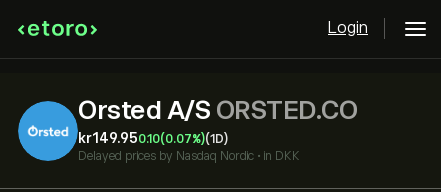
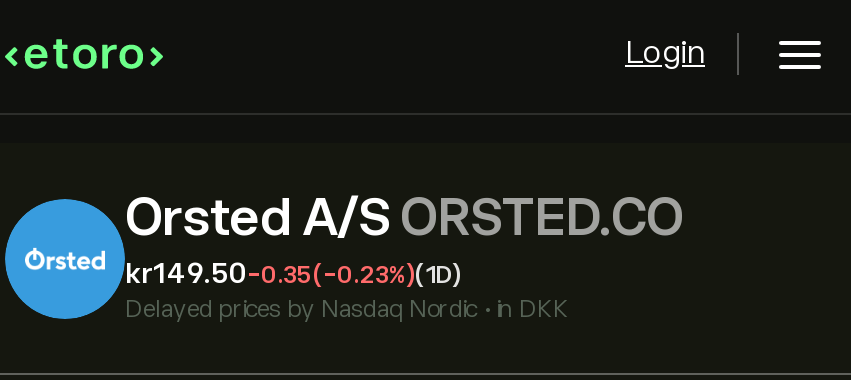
[78,130,228,146] kr149.950.10(0.07%)(1D) -> [125,257,461,289] kr149.50-0.35(-0.23%)(1D)

